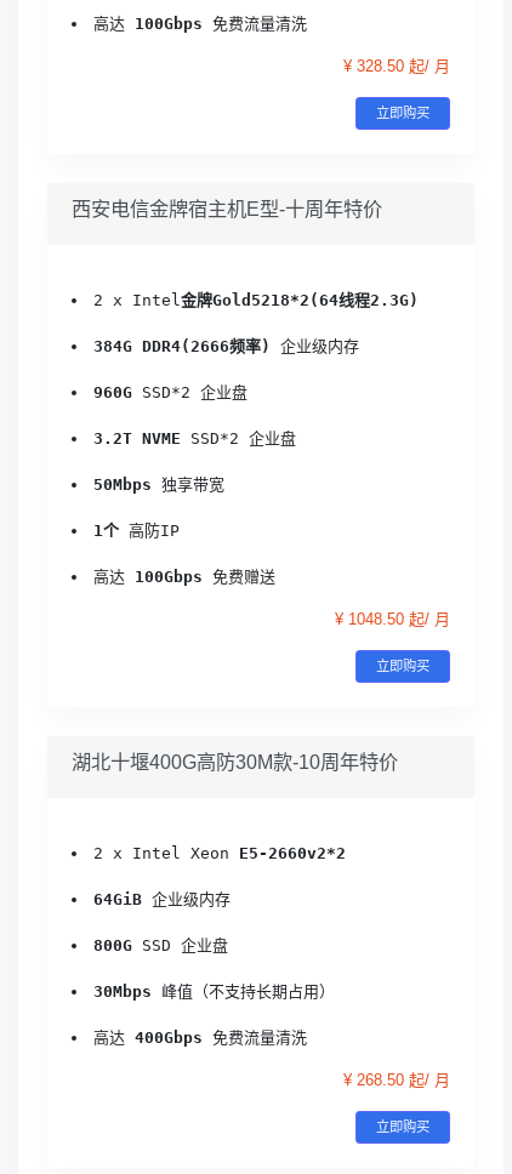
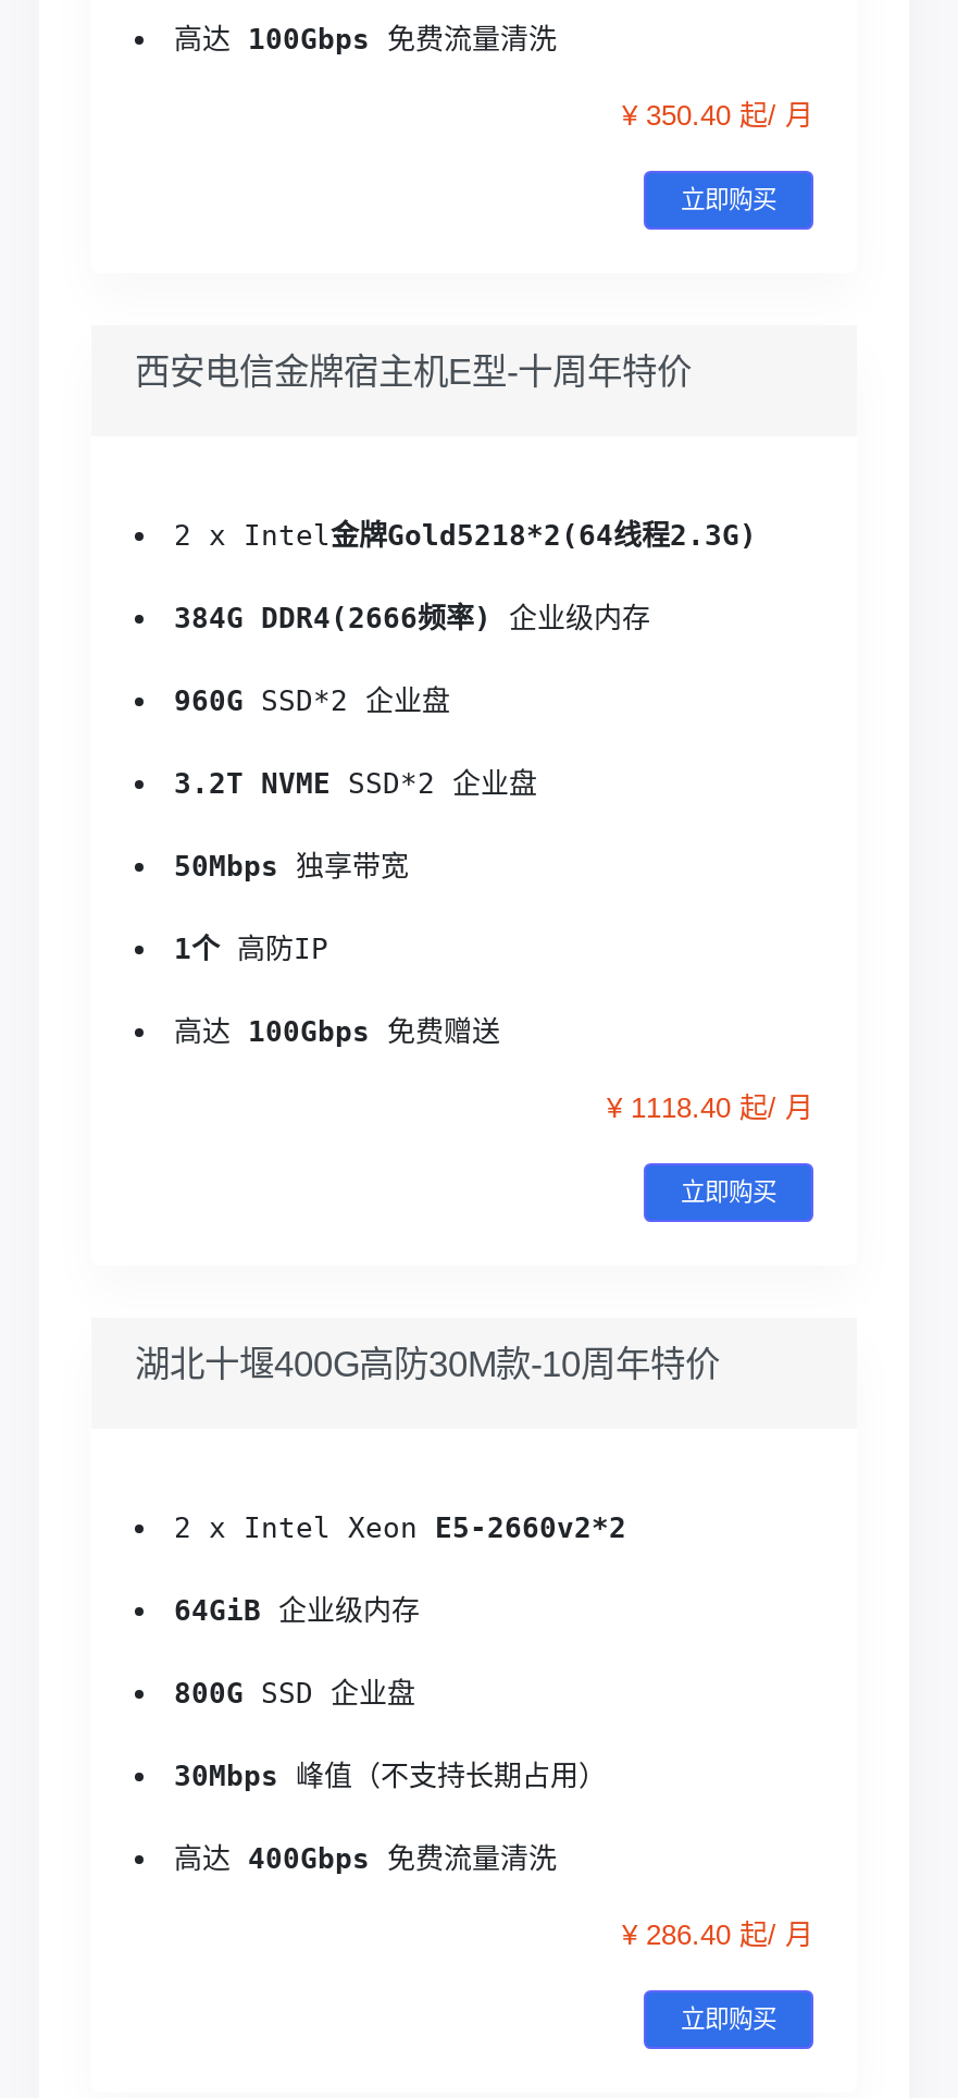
[343,56,450,75] ¥ 328.50 起/ 月 -> [622,98,813,131] ¥ 350.40 起/ 月
[335,609,450,628] ¥ 1048.50 起/ 月 -> [607,1090,813,1123] ¥ 1118.40 起/ 月
[343,1070,450,1088] ¥ 268.50 起/ 月 -> [622,1917,813,1950] ¥ 286.40 起/ 月

